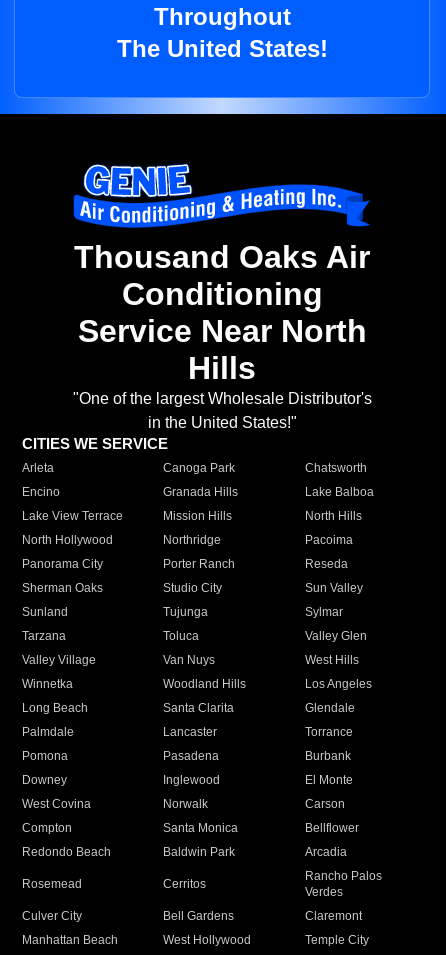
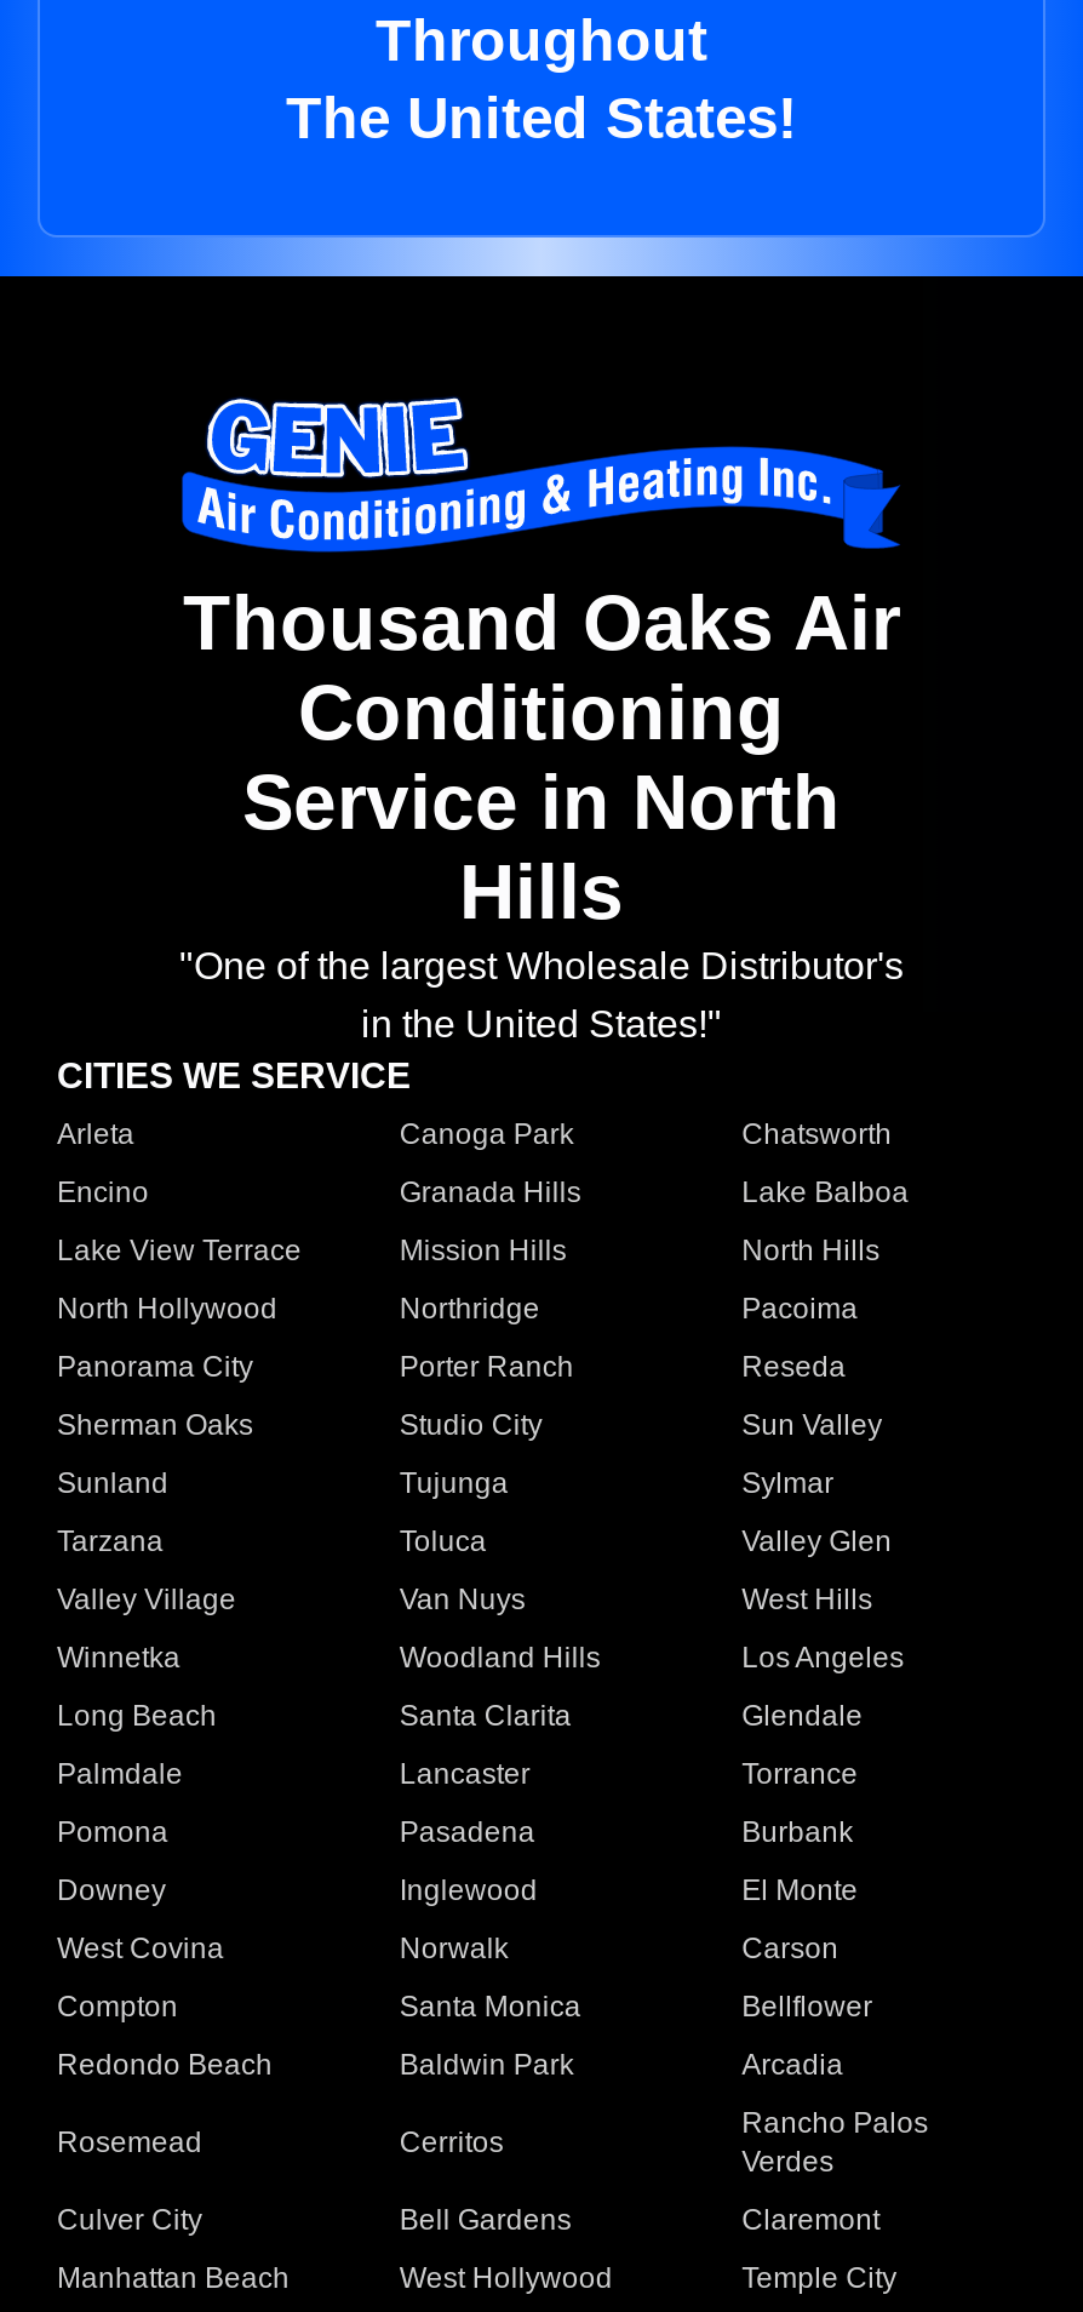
[77,313,366,349] Service Near North -> [242,759,841,847] Service in North

